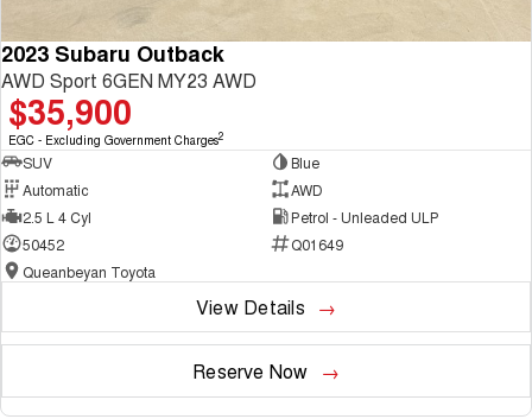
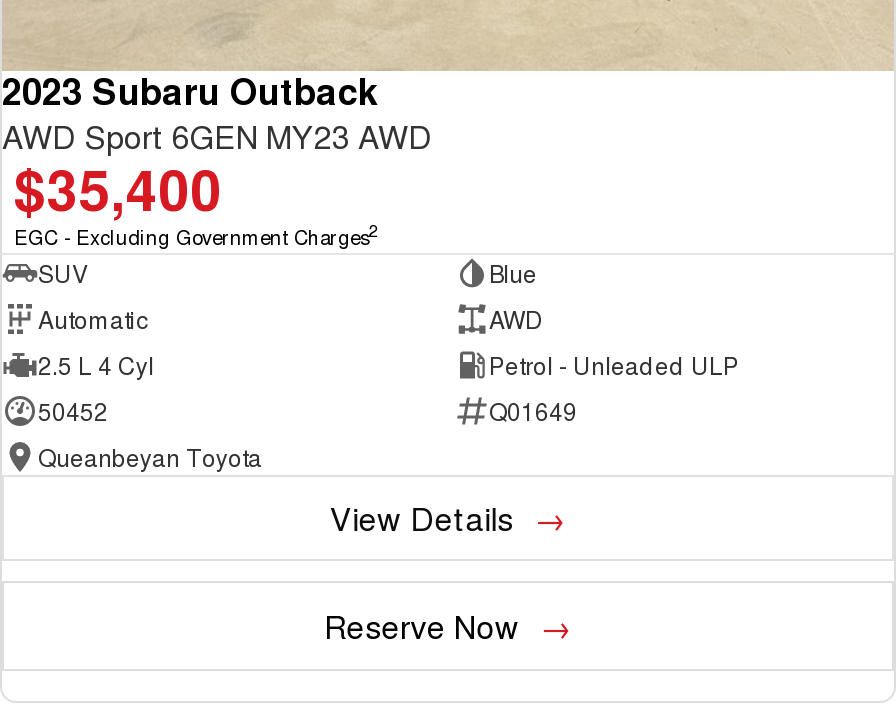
[8,87,132,136] $35,900 -> [14,147,222,229] $35,400

